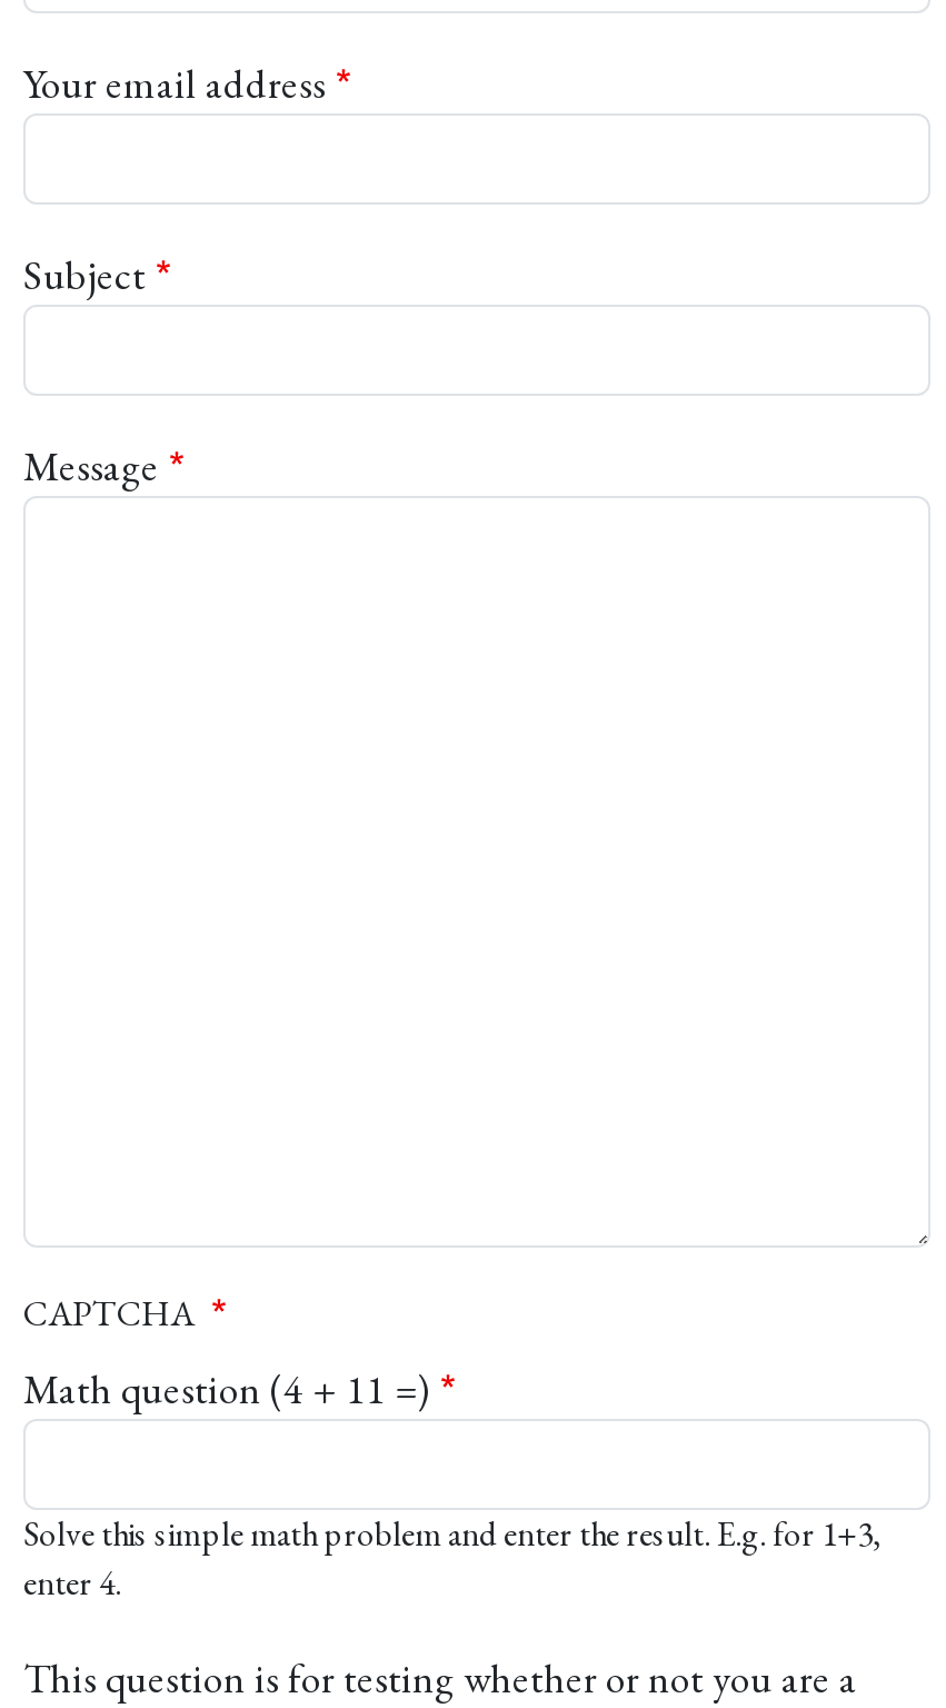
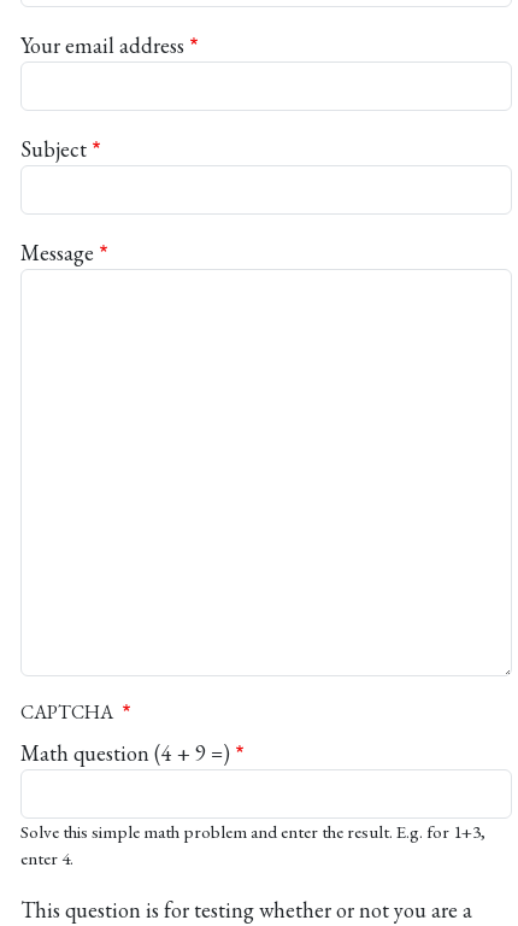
[23,1363,430,1414] Math question (4 + 11 =) -> [20,739,230,767] Math question (4 + 9 =)

